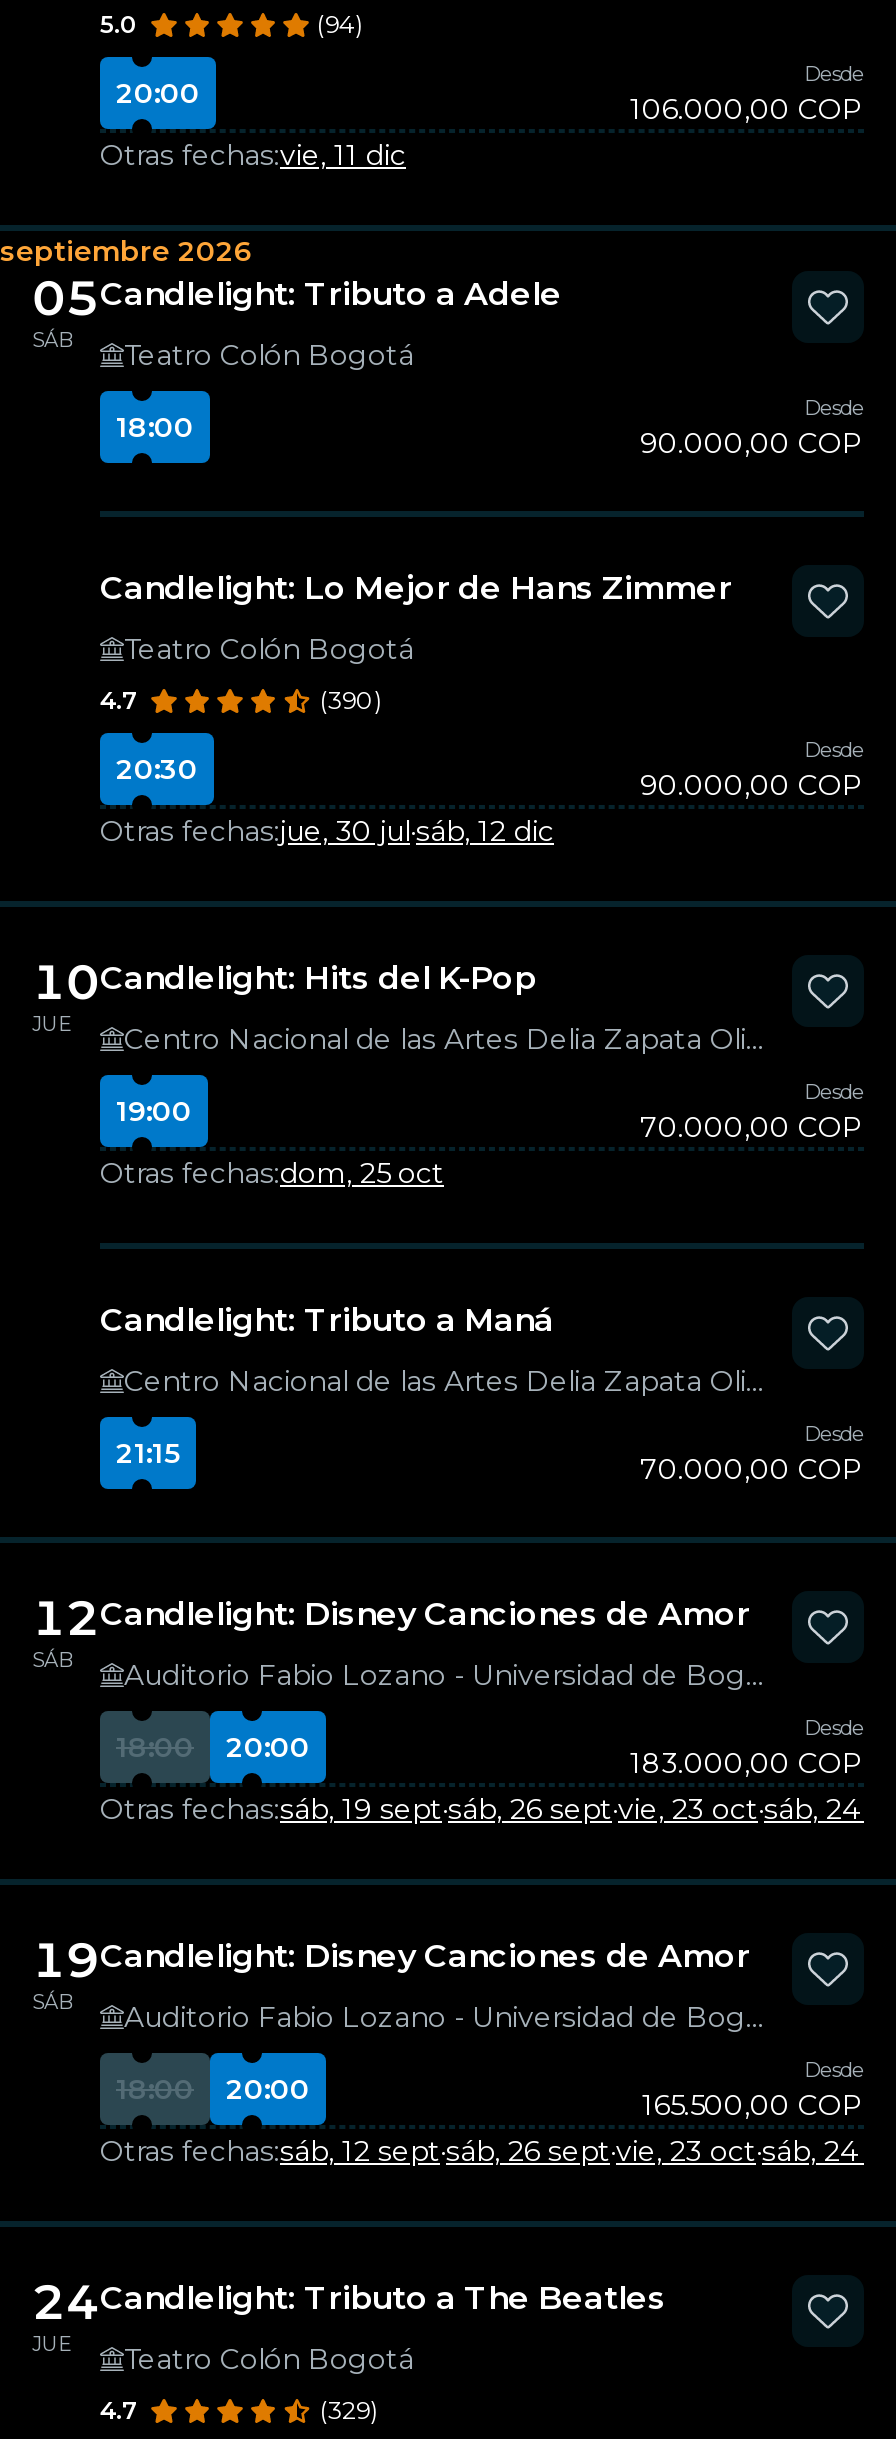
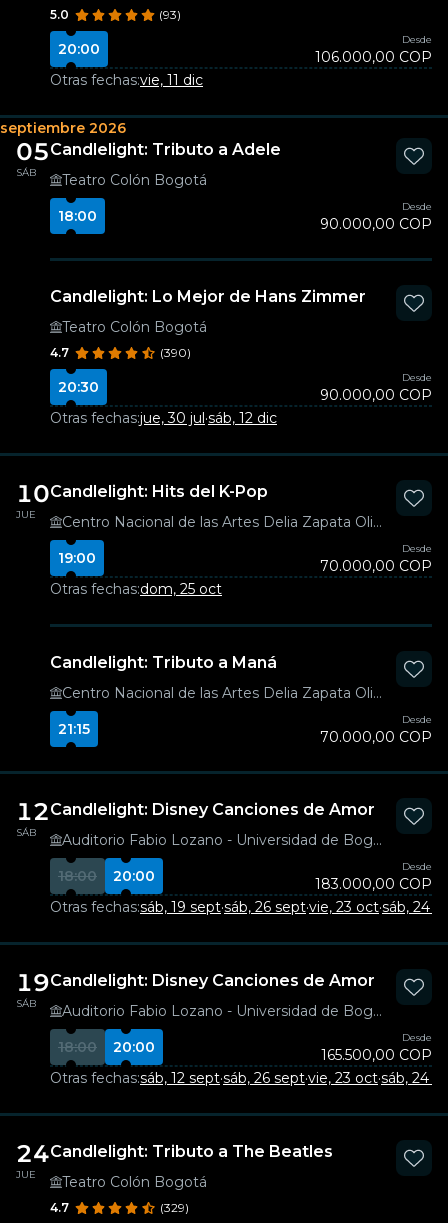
[317,9,363,39] (94) -> [158,7,180,22] (93)

